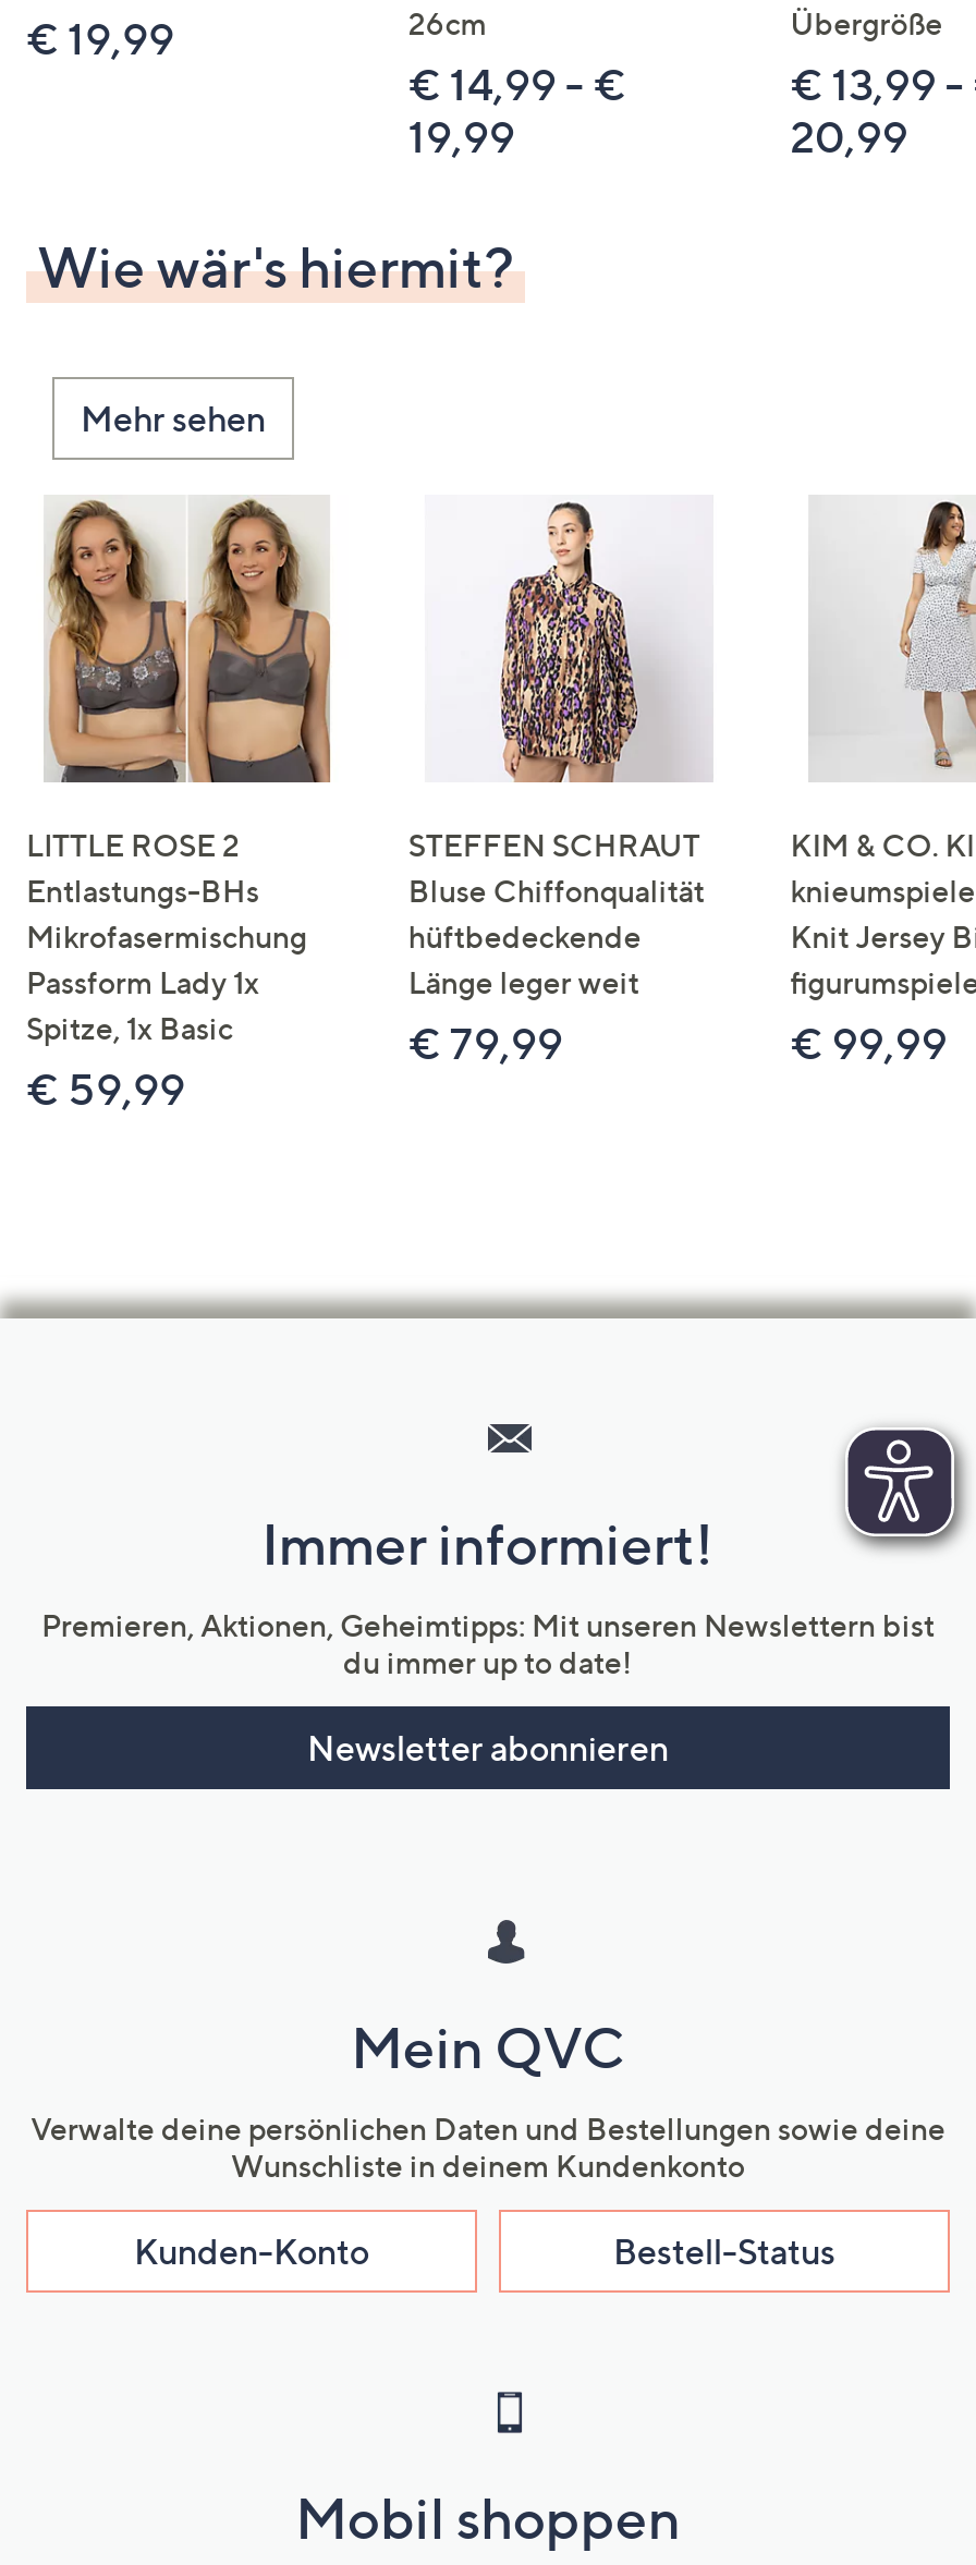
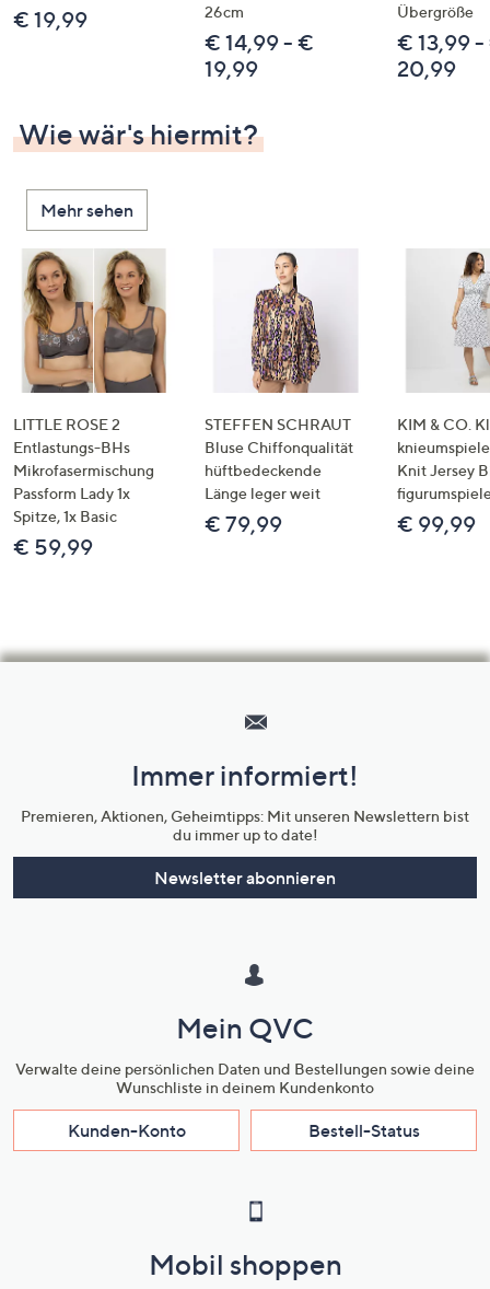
[841,1425,967,1552] [image] -> none

